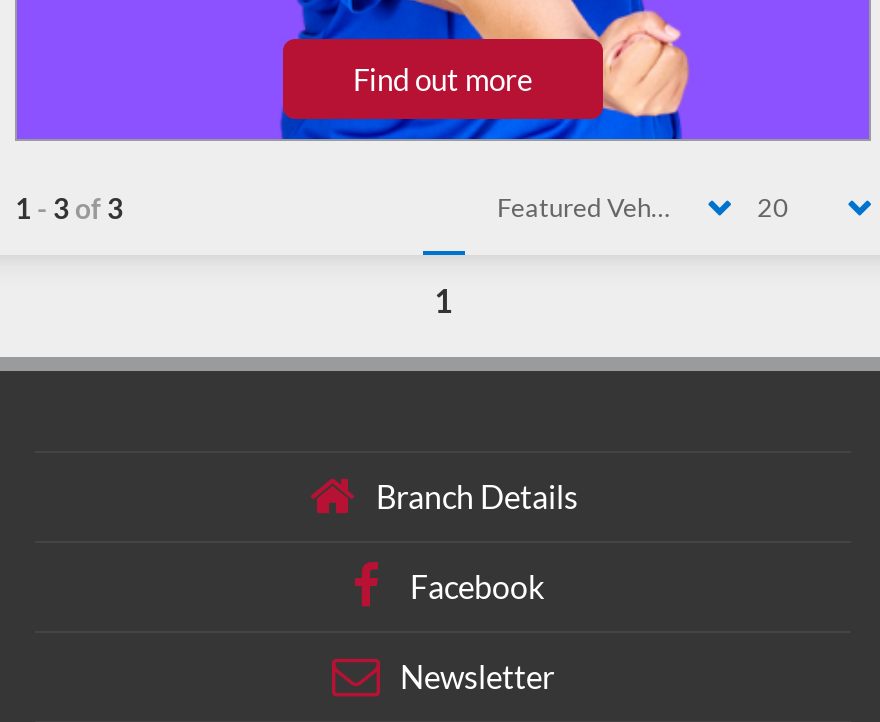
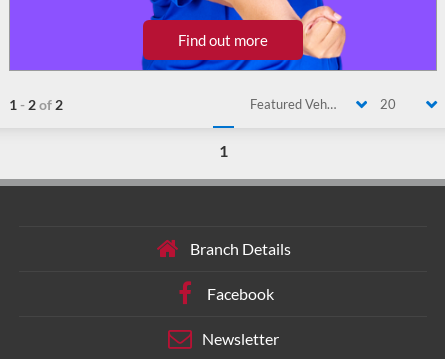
[15,191,123,225] 1 - 3 of 3 -> [9,96,63,113] 1 - 2 of 2

